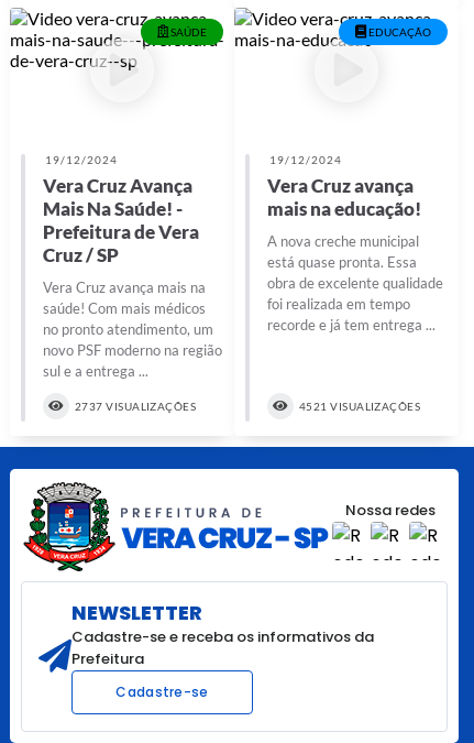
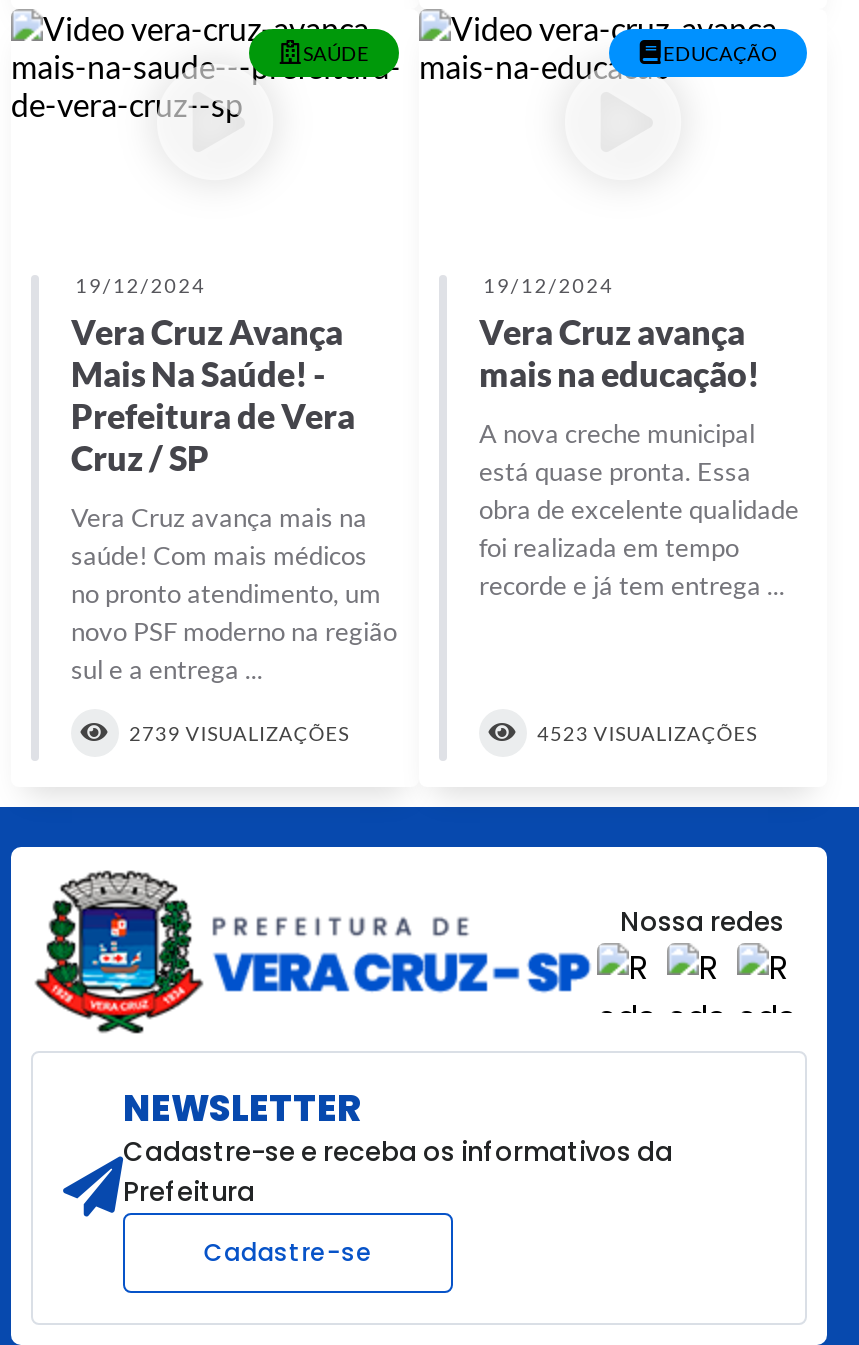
[75,399,196,412] 2737 VISUALIZAÇÕES -> [129,720,349,744] 2739 VISUALIZAÇÕES
[299,399,420,412] 4521 VISUALIZAÇÕES -> [537,720,757,744] 4523 VISUALIZAÇÕES

